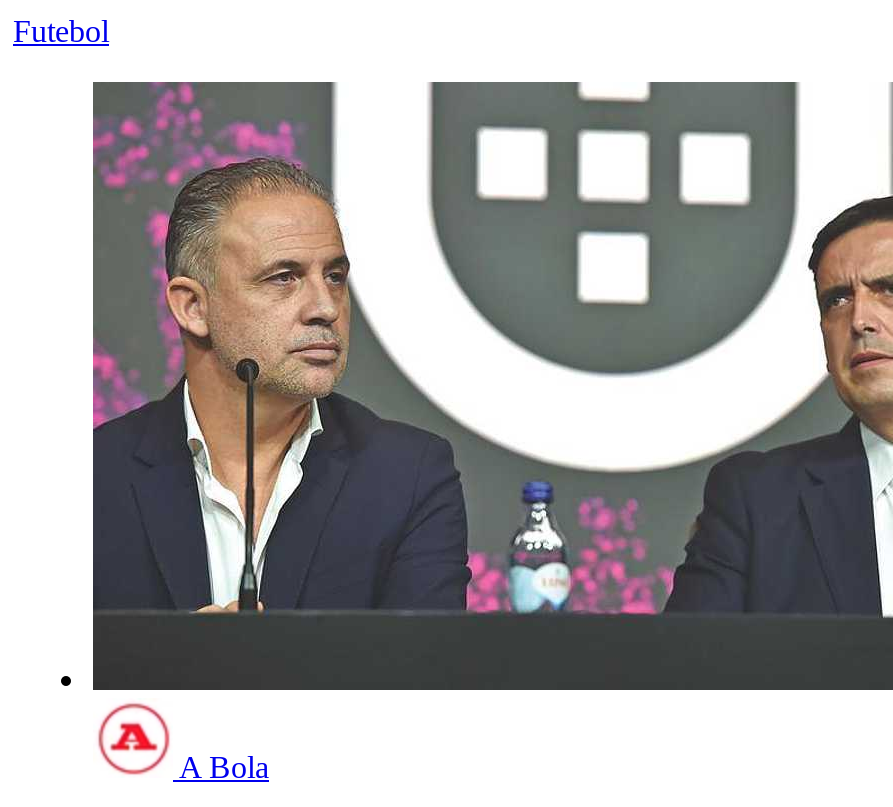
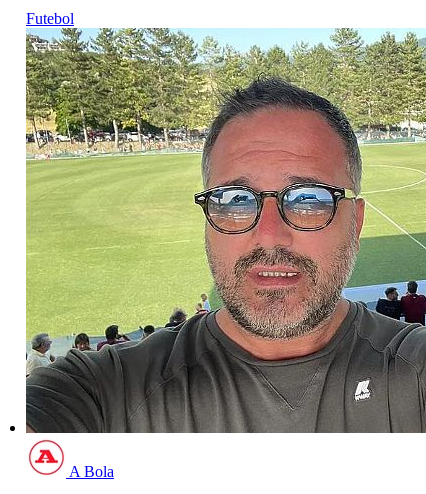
[91,52,887,688] [image] -> [25,27,423,433] [image]

